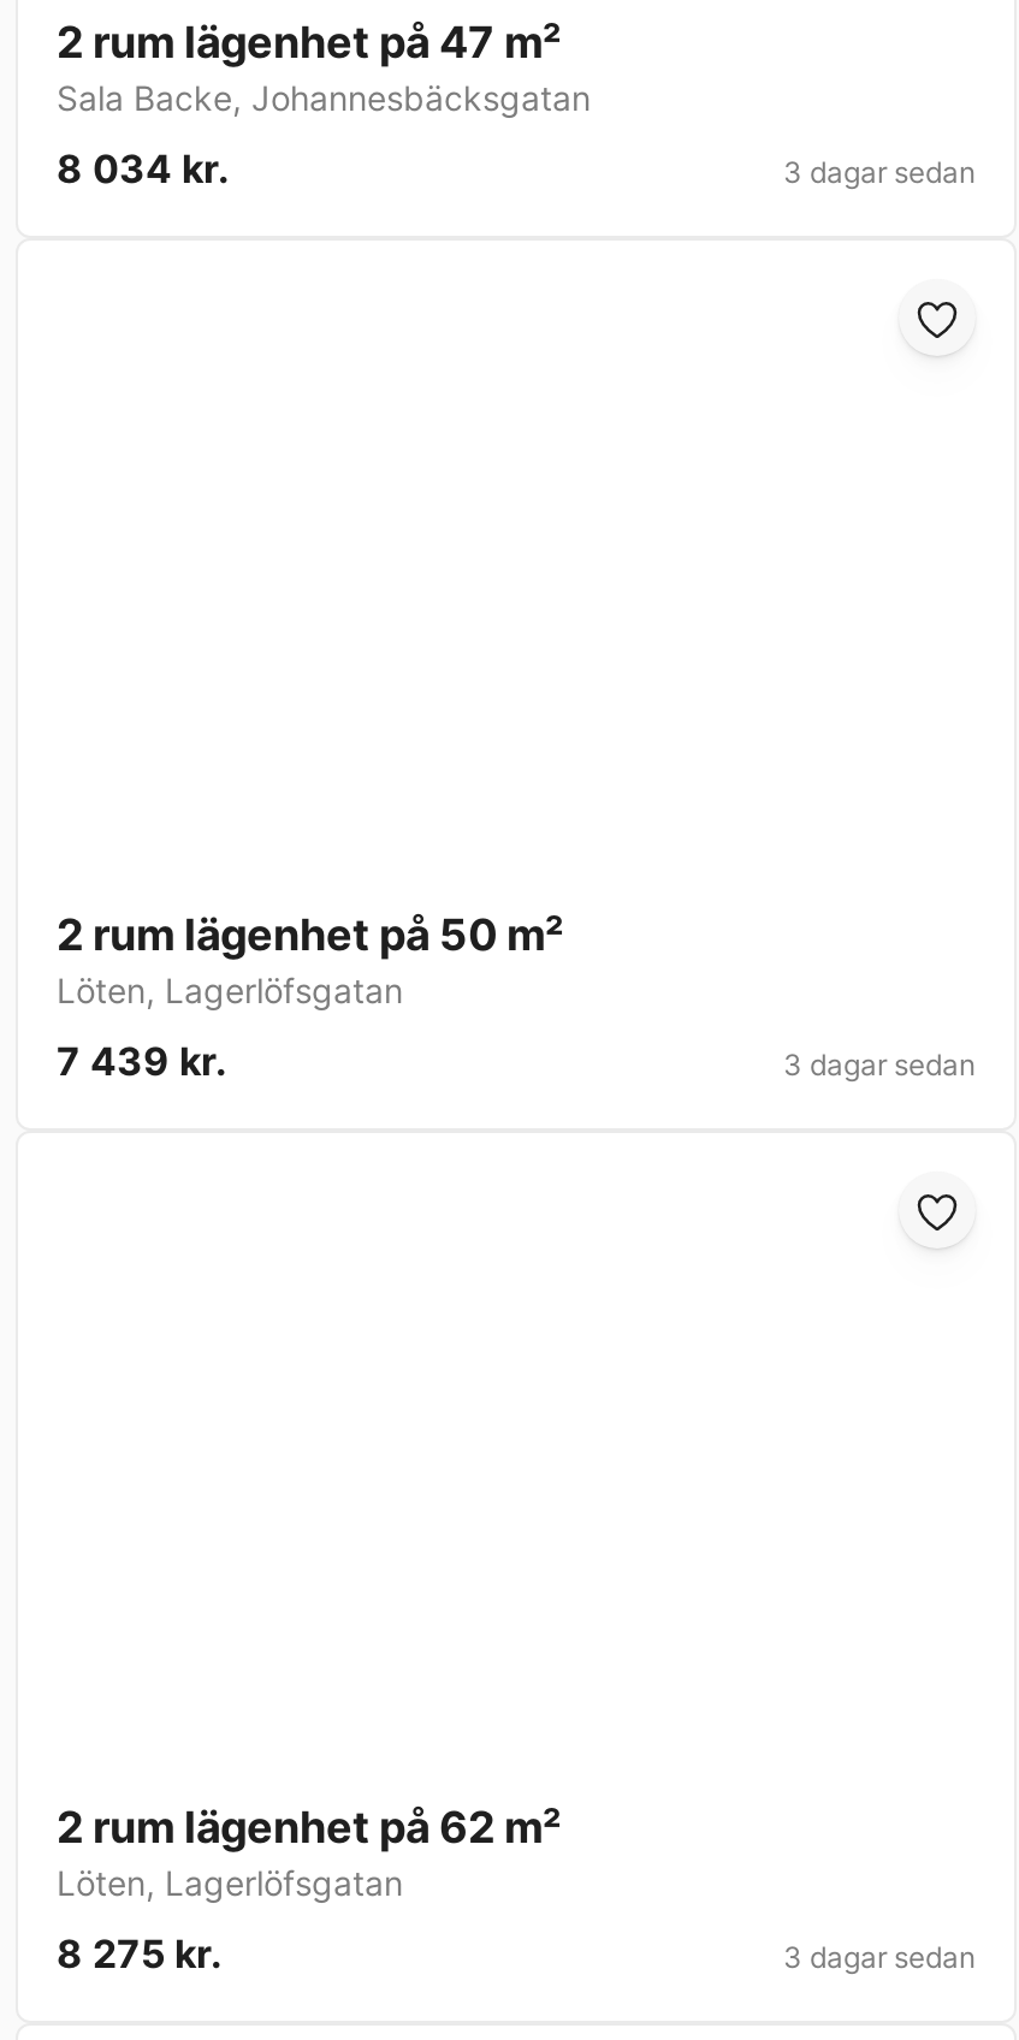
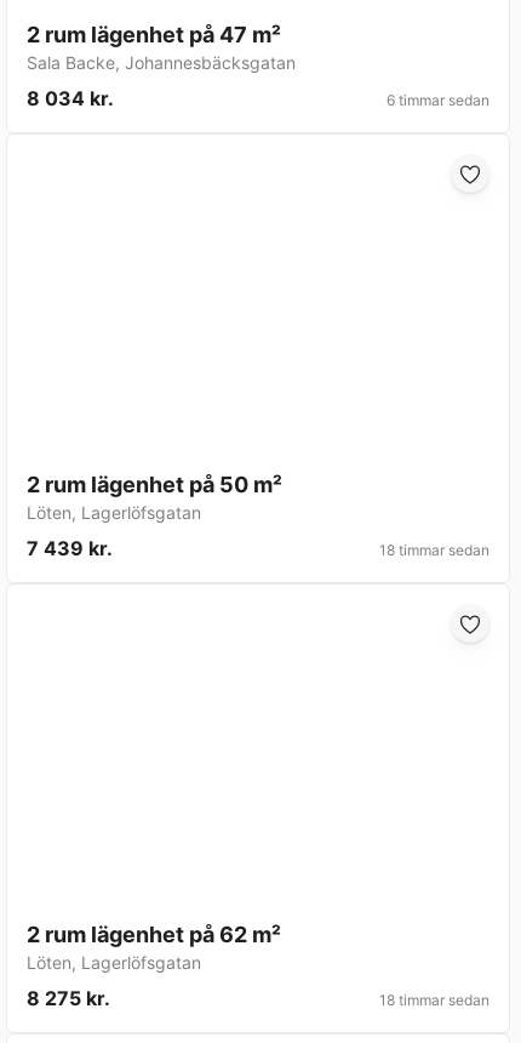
[783,155,976,191] 3 dagar sedan -> [387,91,489,110] 6 timmar sedan
[783,1047,976,1083] 3 dagar sedan -> [379,541,489,559] 18 timmar sedan
[783,1940,976,1976] 3 dagar sedan -> [379,991,489,1009] 18 timmar sedan

